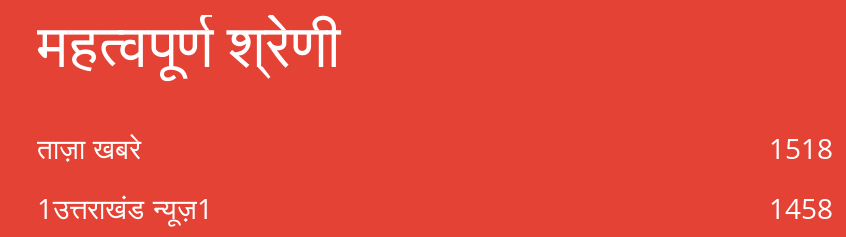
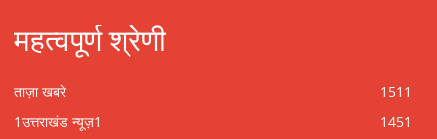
[769,129,833,167] 1518 -> [380,82,412,101] 1511
[769,189,833,227] 1458 -> [380,112,412,131] 1451

